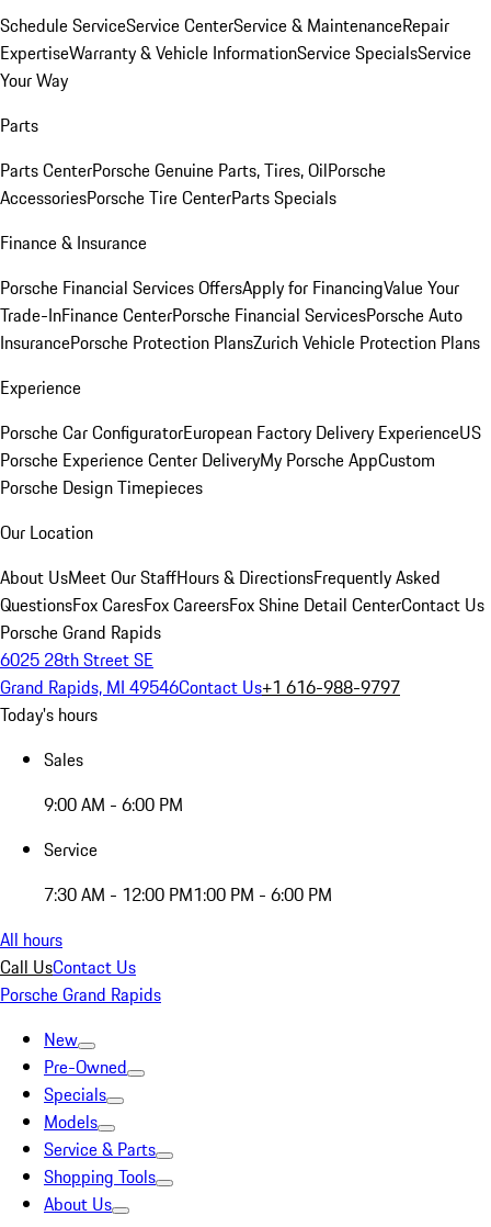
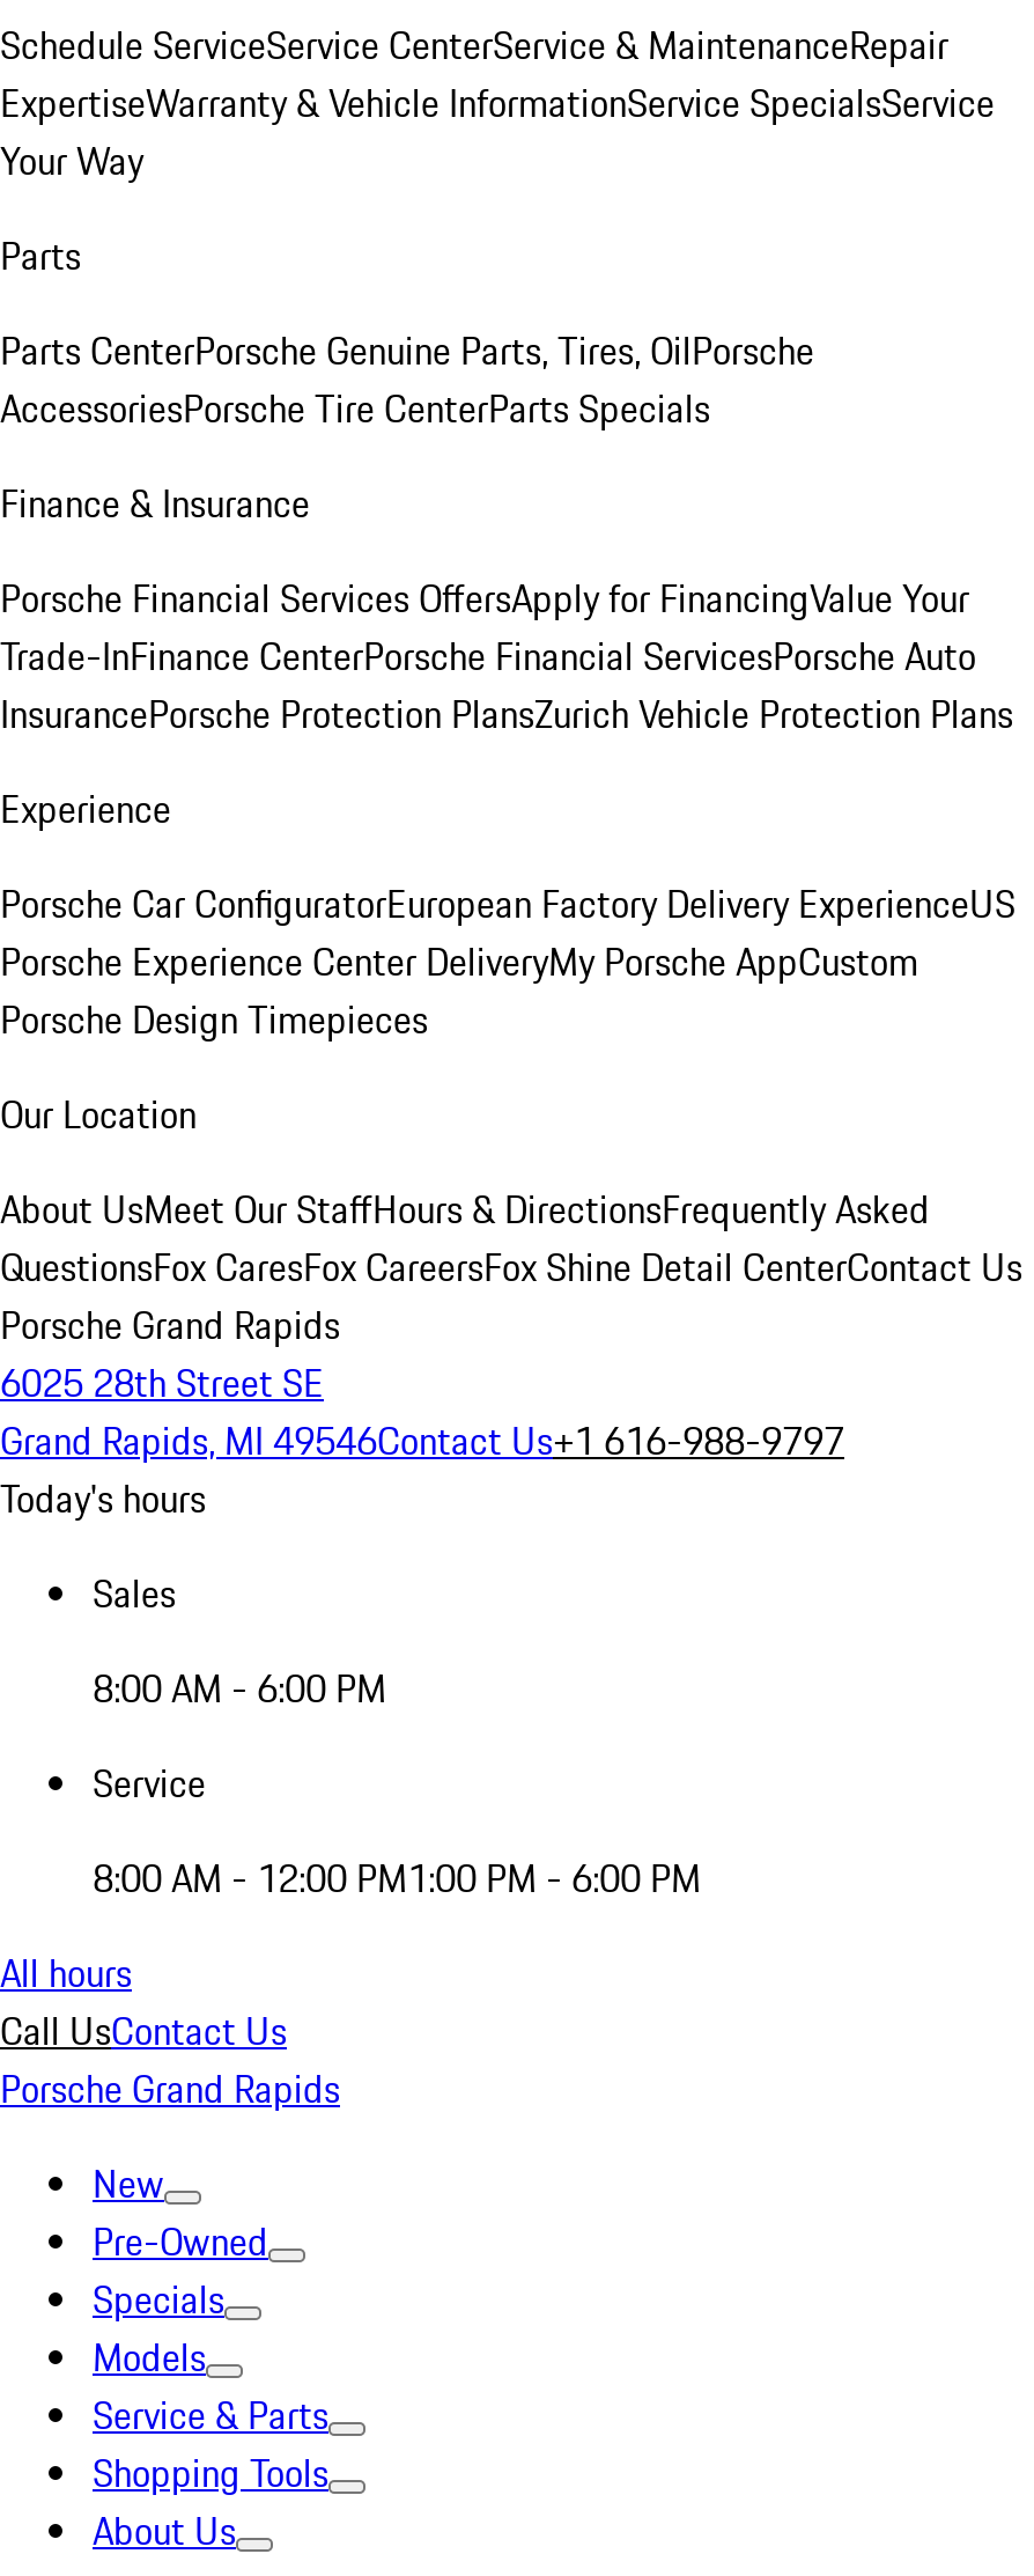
[44,791,183,818] 9:00 AM - 6:00 PM -> [93,1661,386,1716] 8:00 AM - 6:00 PM
[44,881,332,908] 7:30 AM - 12:00 PM1:00 PM - 6:00 PM -> [93,1850,701,1906] 8:00 AM - 12:00 PM1:00 PM - 6:00 PM

